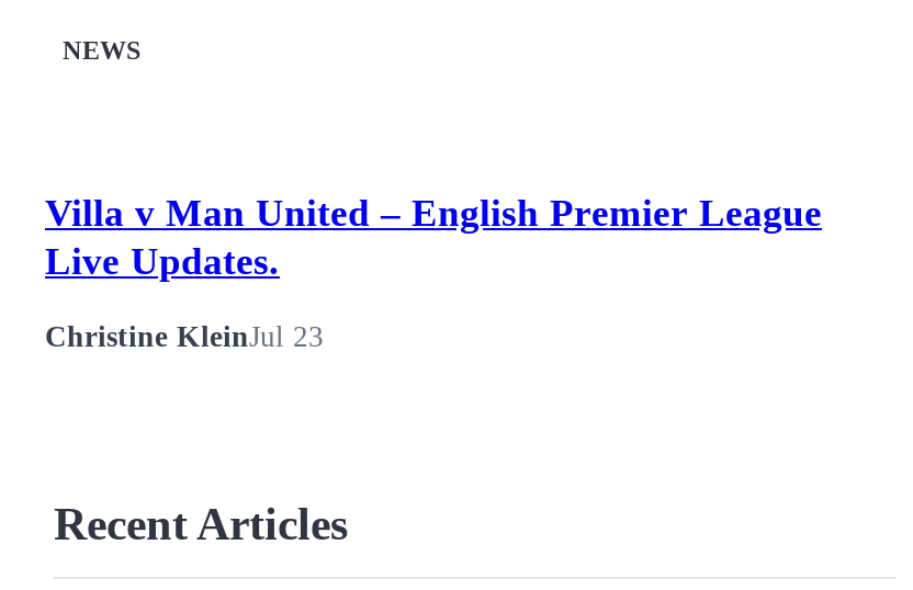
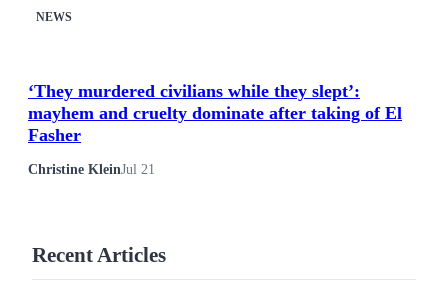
[45,190,822,282] Villa v Man United – English Premier League | Live Updates. -> [28,81,402,145] ‘They murdered civilians while they slept’: | mayhem and cruelty dominate after taking of El | Fasher
[45,320,324,353] Christine KleinJul 23 -> [28,162,155,177] Christine KleinJul 21

